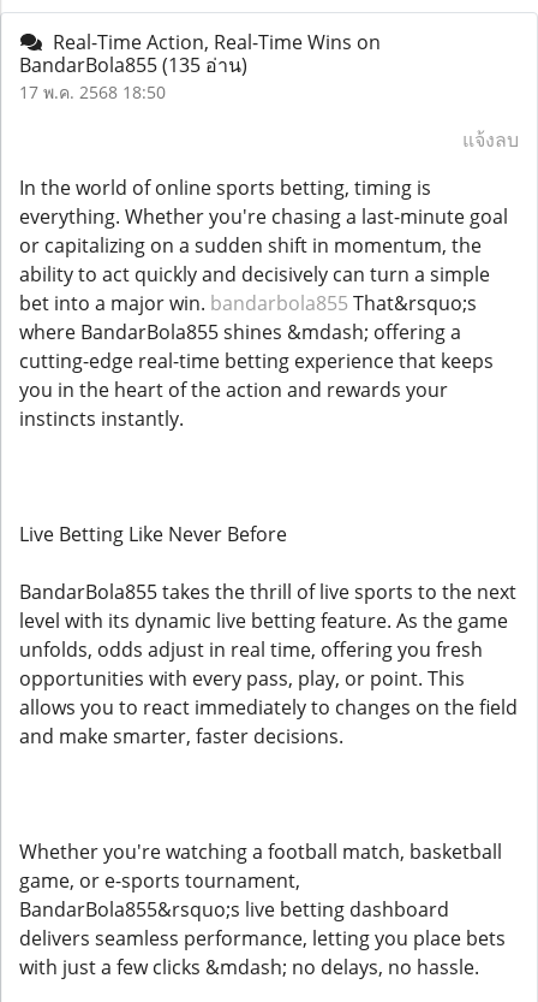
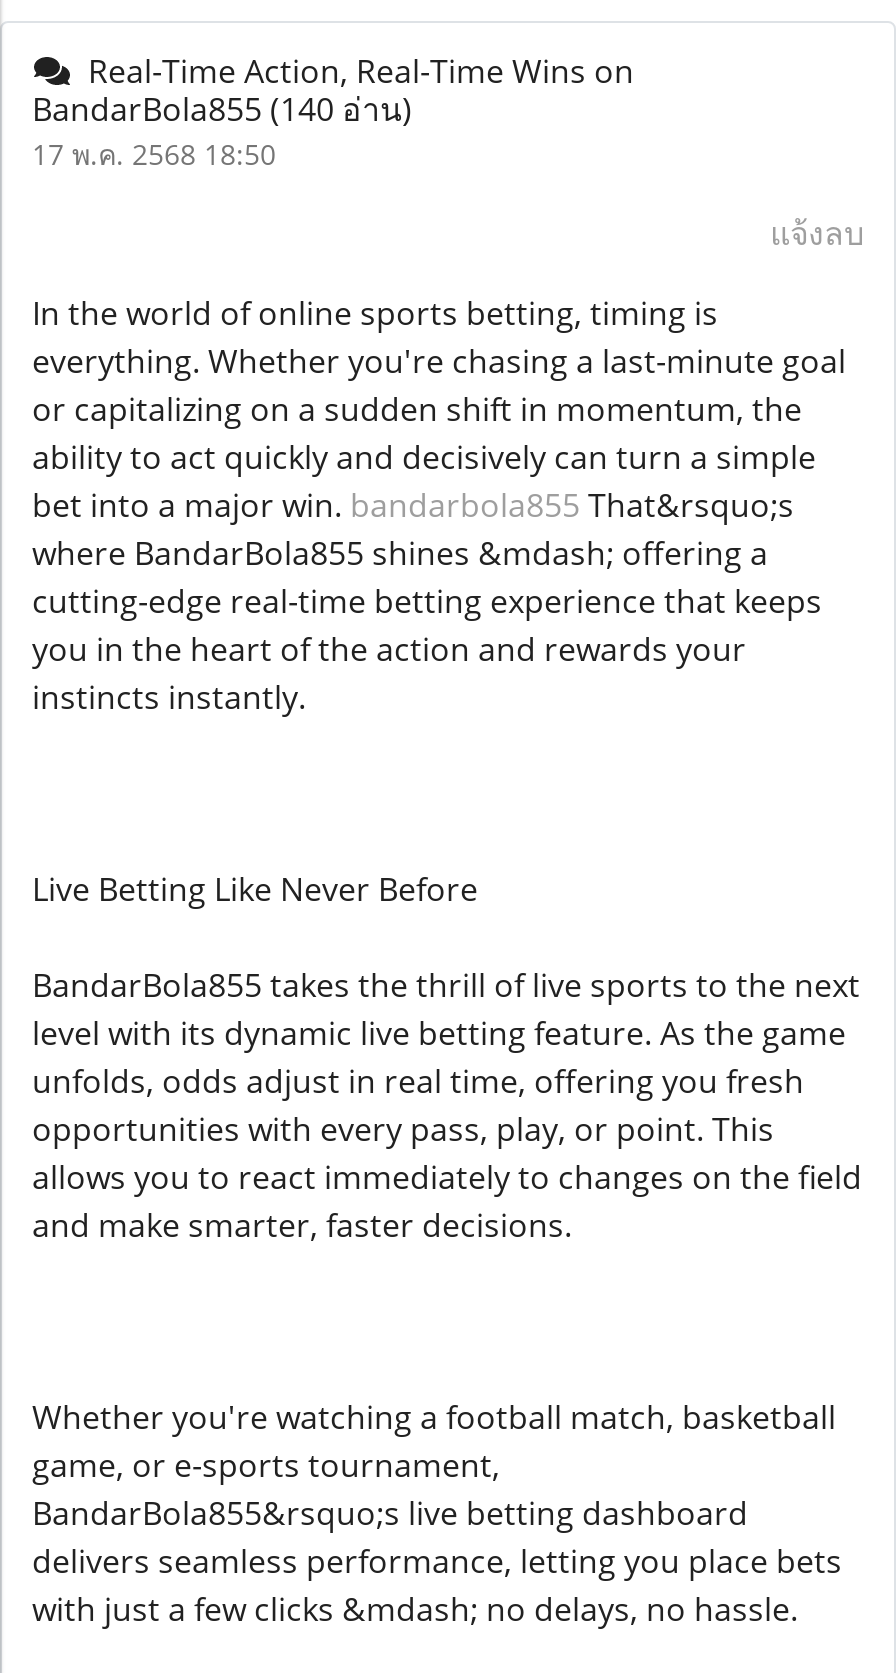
[19,52,247,78] BandarBola855 (135 อ่าน) -> [32,87,412,131] BandarBola855 (140 อ่าน)

